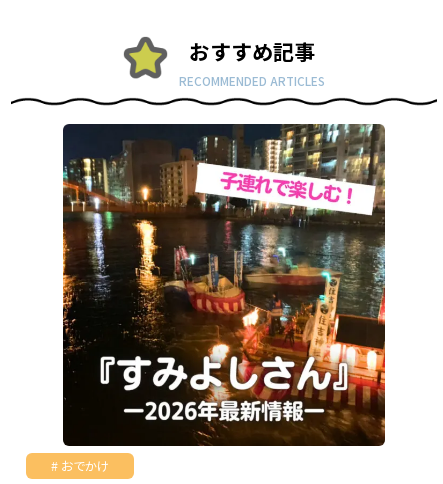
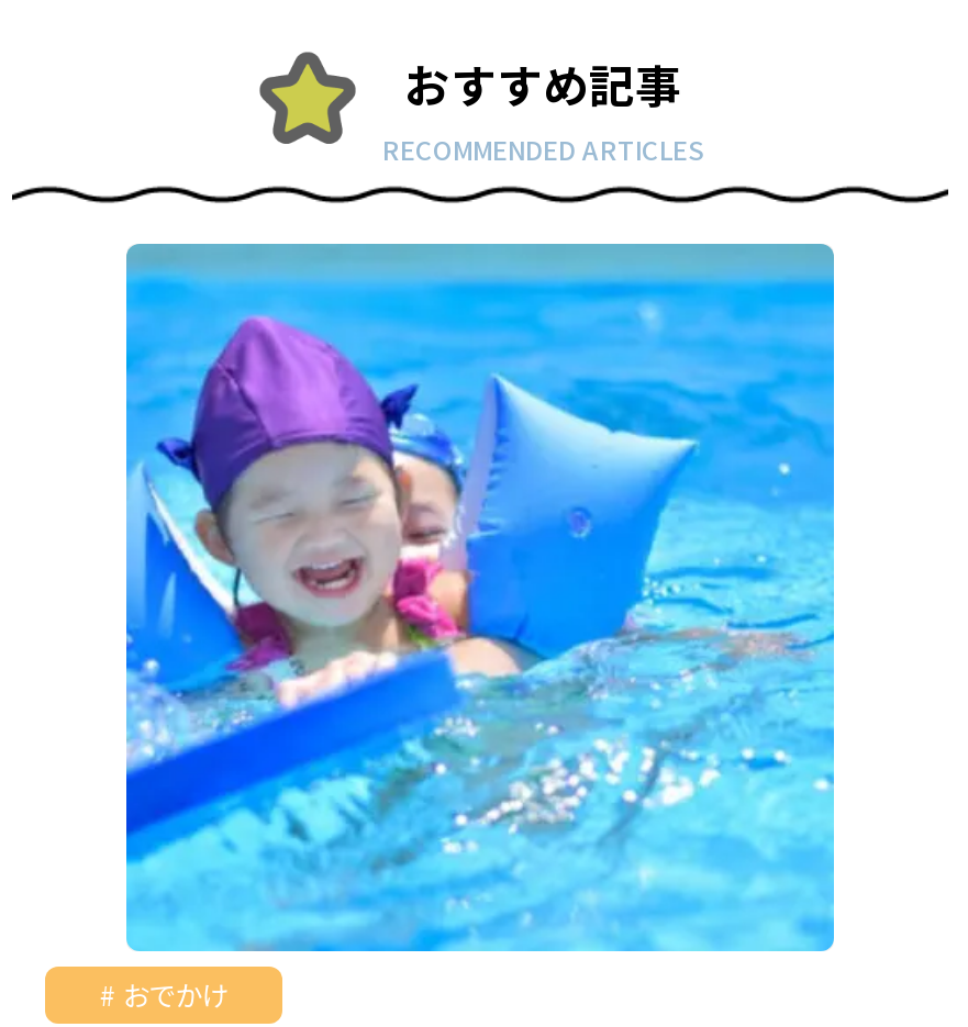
[62,123,386,447] [image] -> [124,242,836,953] [image]

